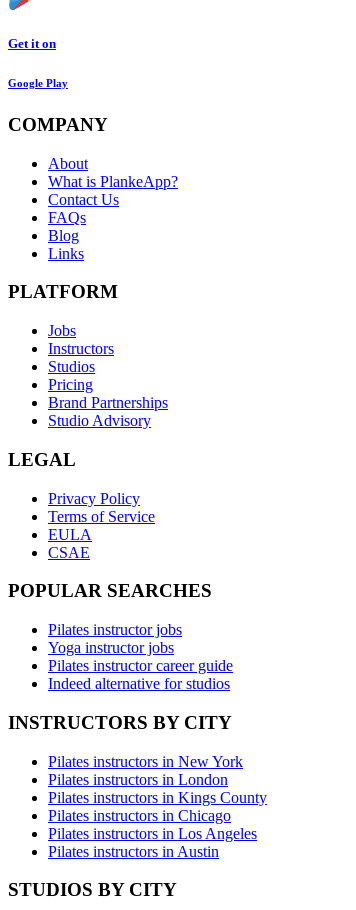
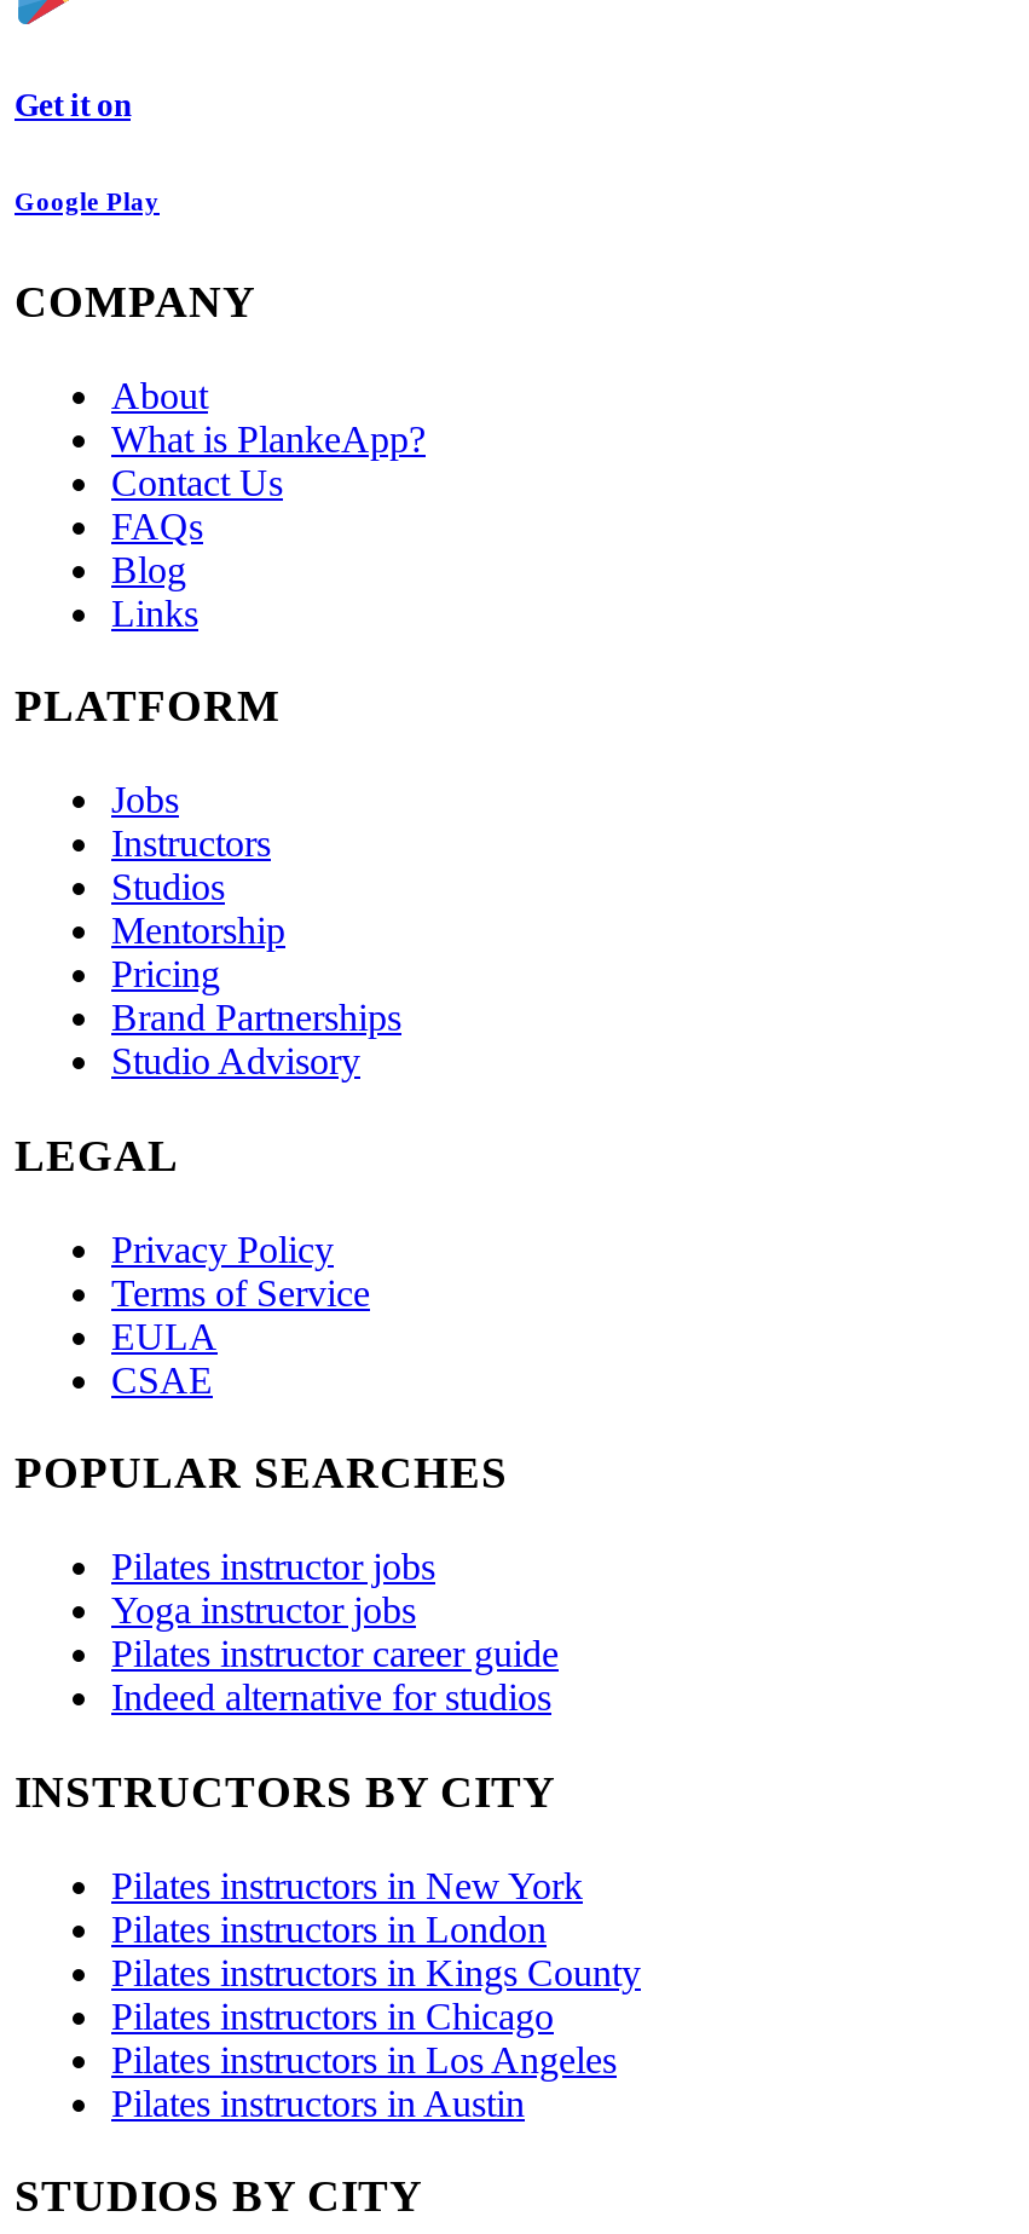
none -> [111,910,285,951] Mentorship

